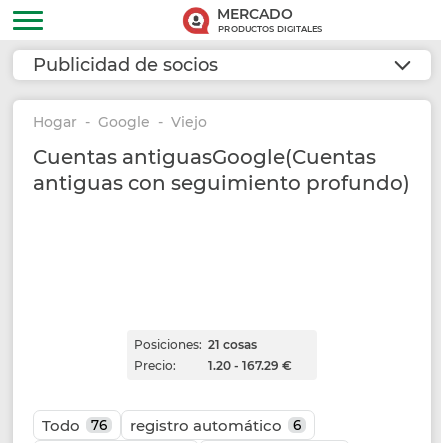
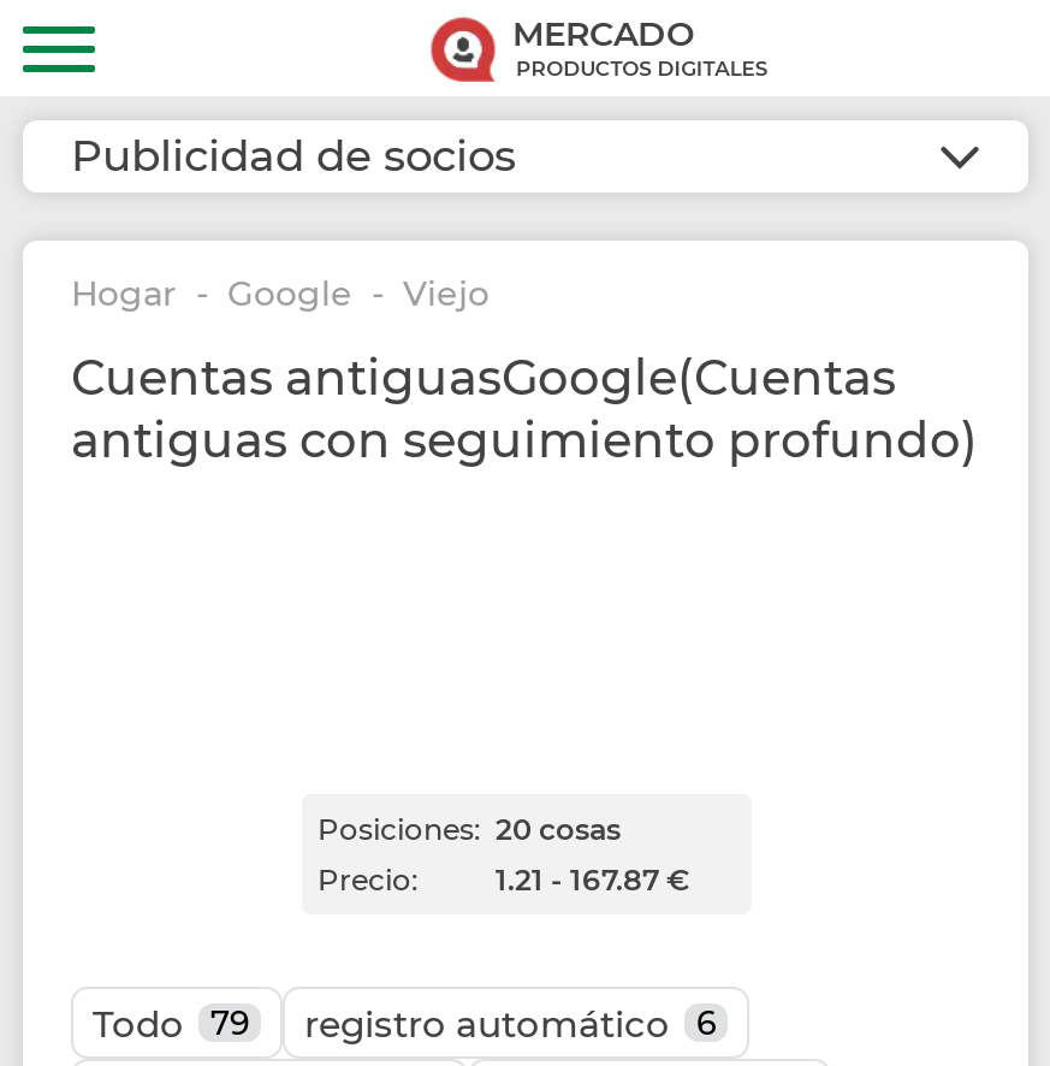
[134,337,257,352] Posiciones: 21 cosas -> [318,812,621,848] Posiciones: 20 cosas
[208,358,292,373] 1.20 - 167.29 € -> [496,862,690,899] 1.21 - 167.87 €
[42,416,301,435] Todo 76 registro automático 6 -> [93,1001,716,1047] Todo 79 registro automático 6

